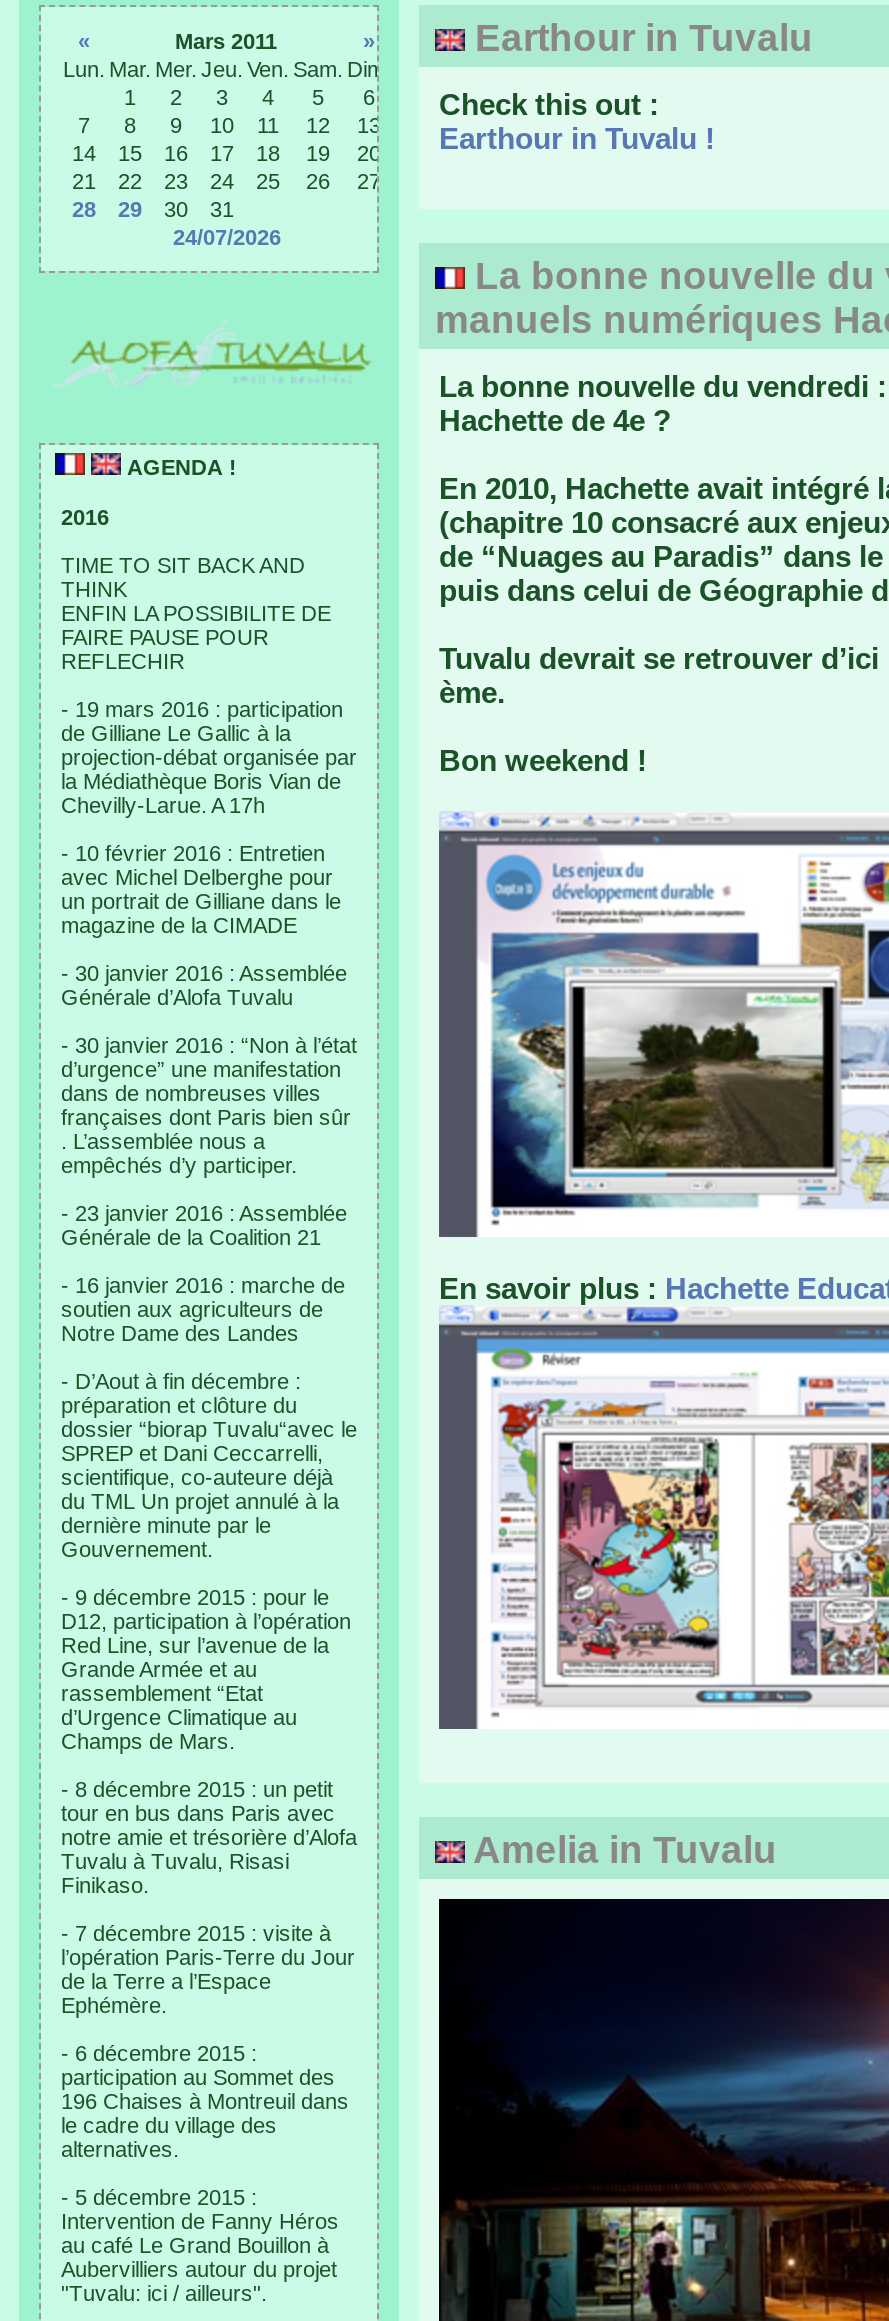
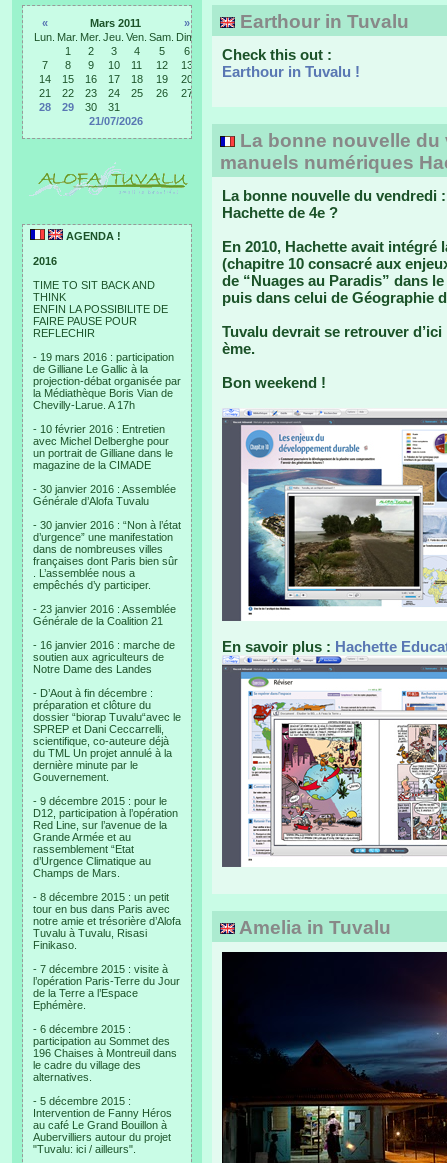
[173,225,281,249] 24/07/2026 -> [89,115,143,127] 21/07/2026

